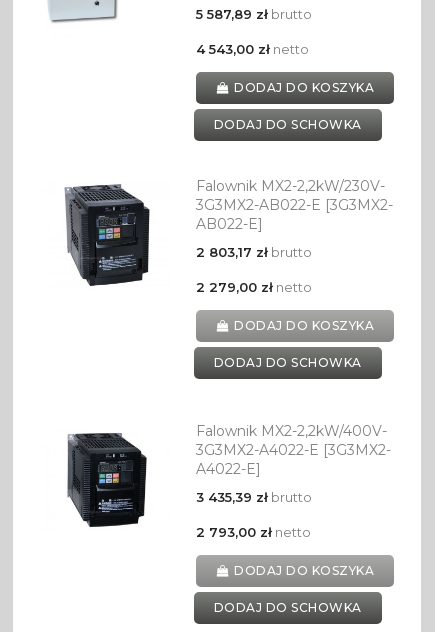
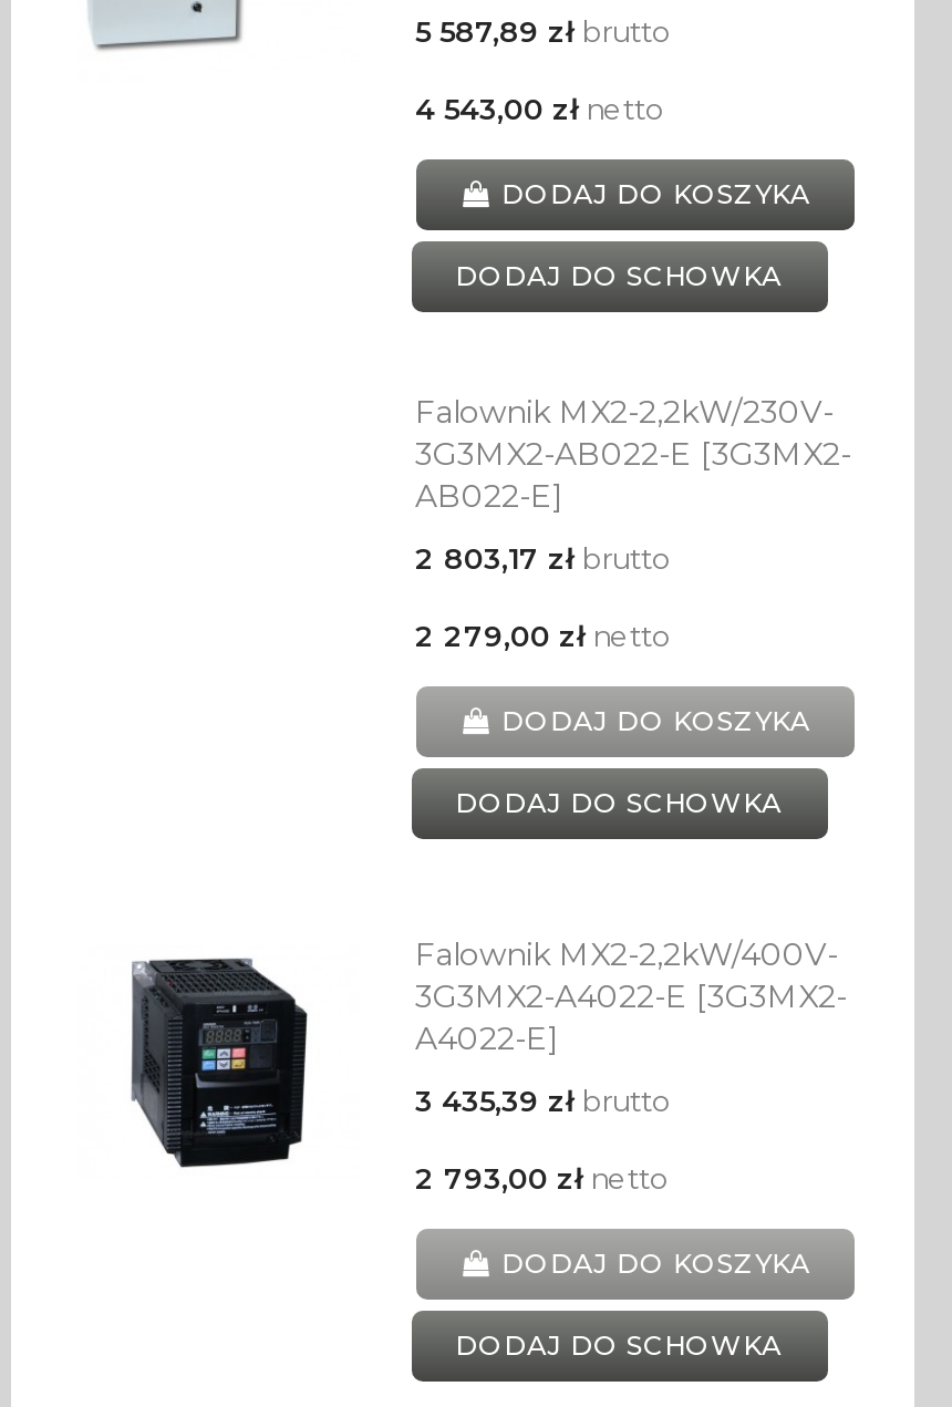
[64,183,151,287] [image] -> none

